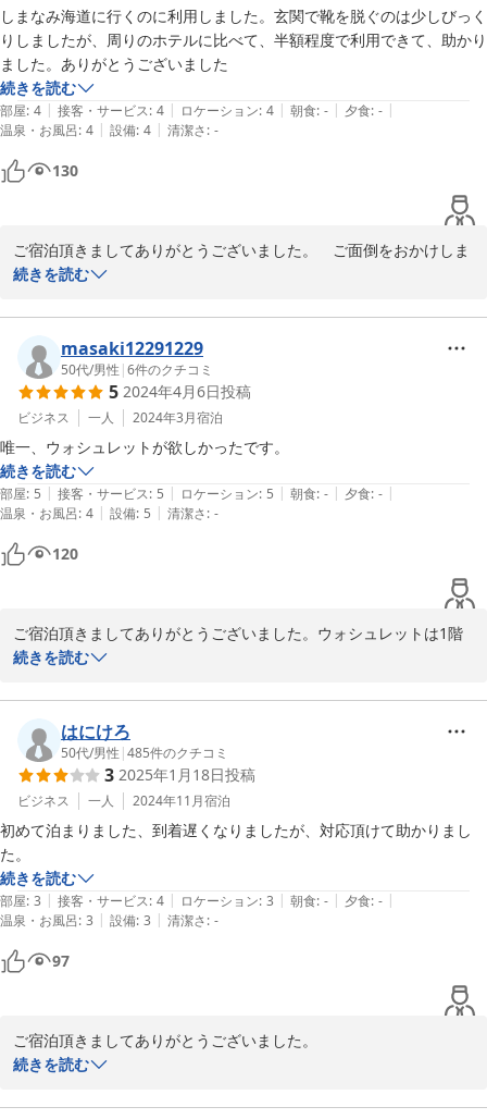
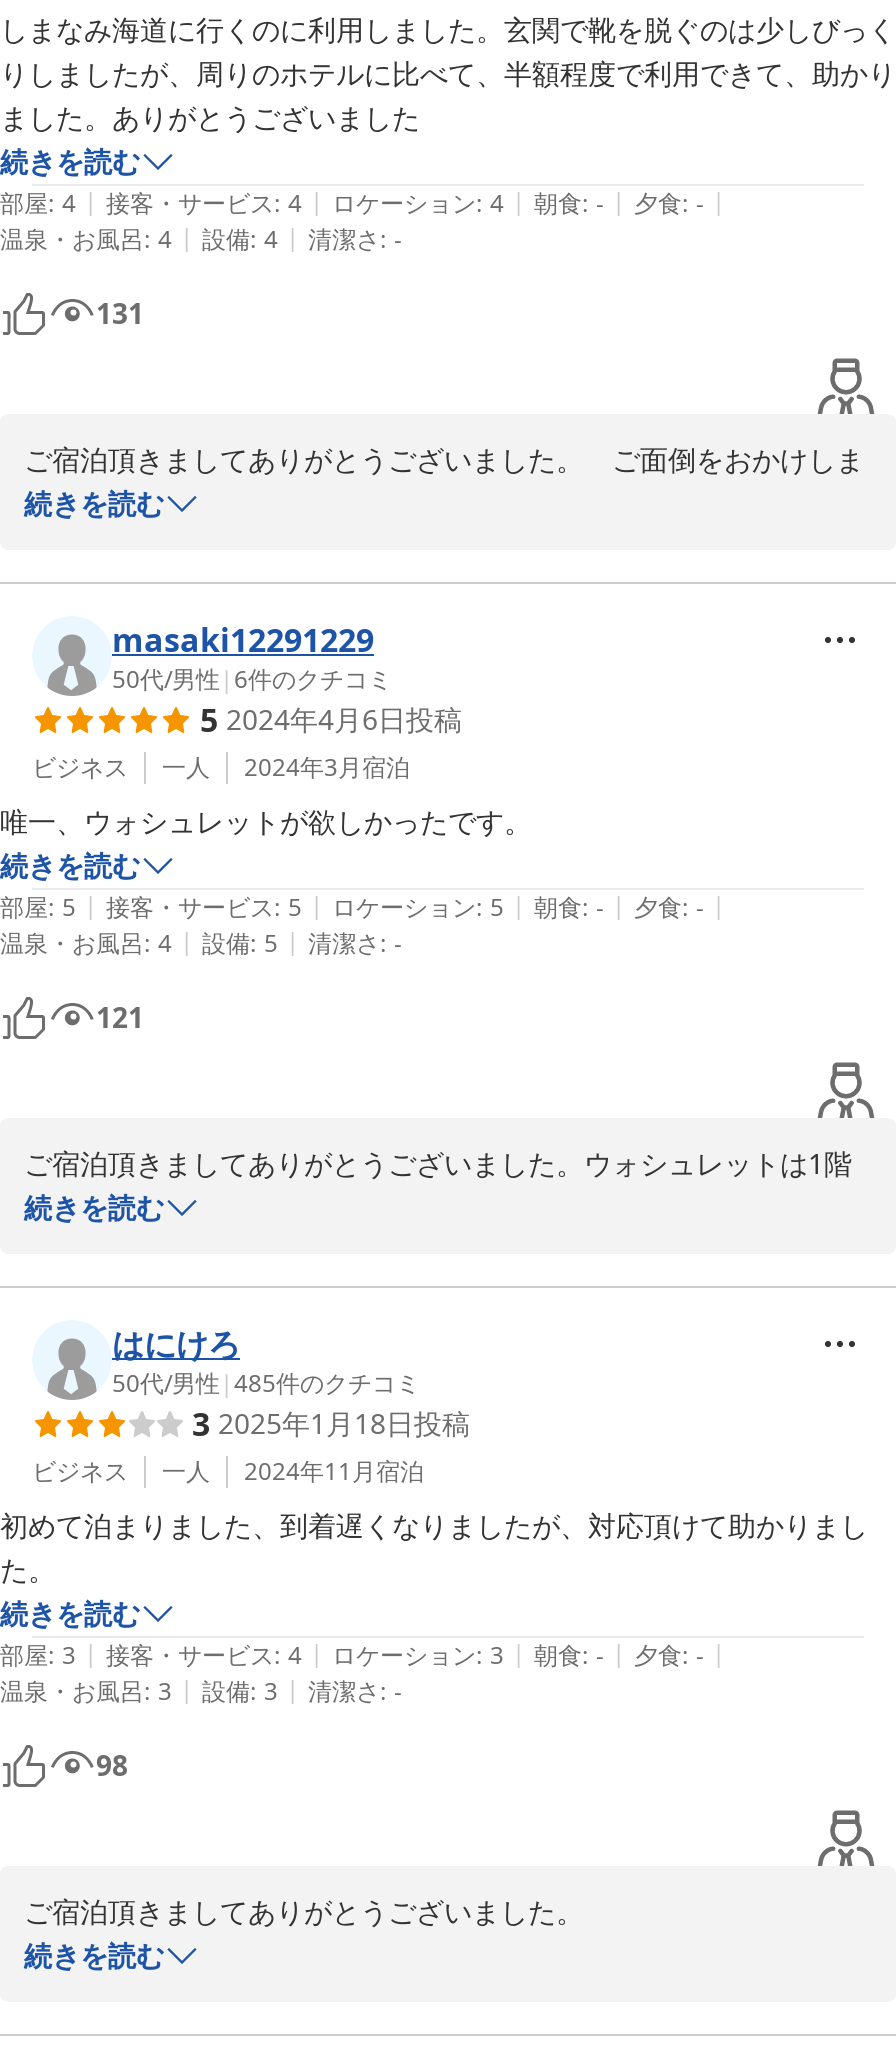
[52,160,78,181] 130 -> [96,294,144,332] 131
[52,543,78,564] 120 -> [96,998,144,1036] 121
[52,950,70,971] 97 -> [96,1746,128,1784] 98

